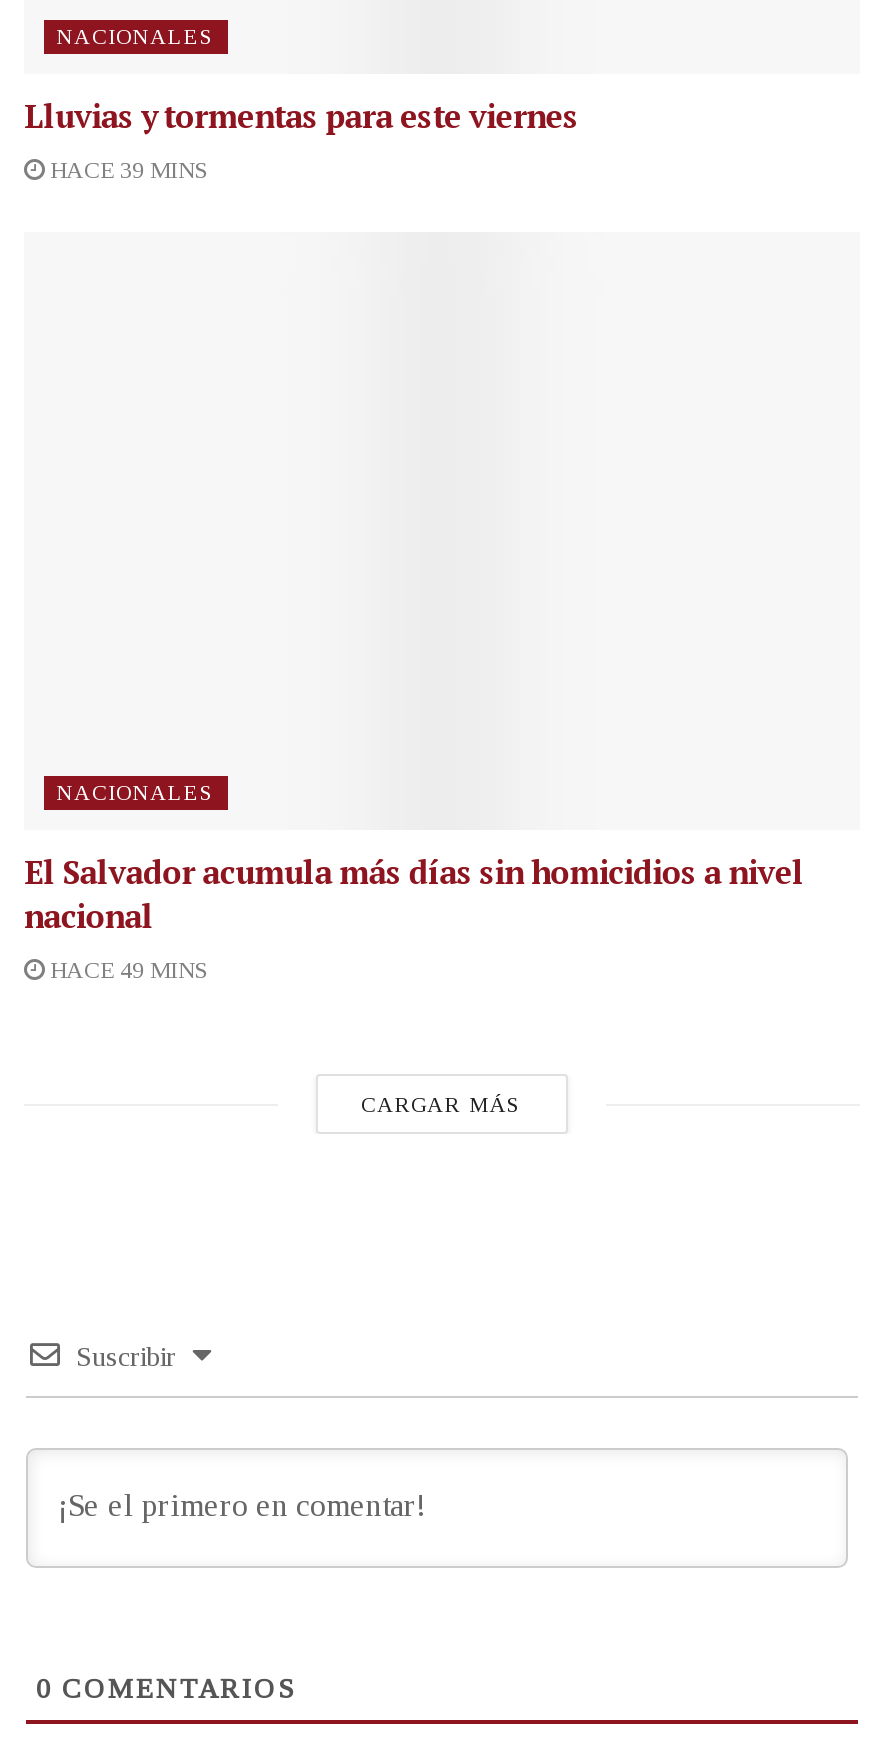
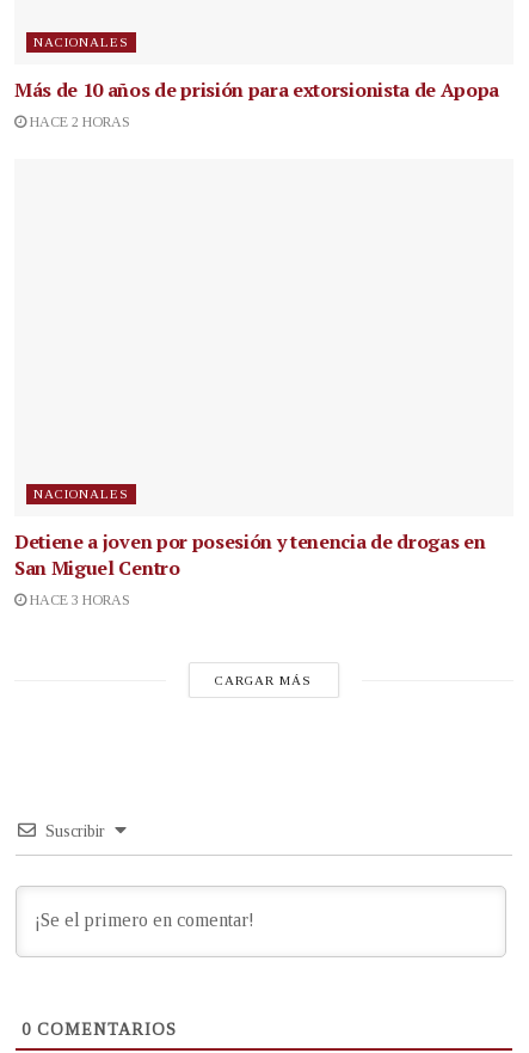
[24,94,578,184] Lluvias y tormentas para este viernes | HACE 39 MINS -> [14,77,499,131] Más de 10 años de prisión para extorsionista de Apopa | HACE 2 HORAS
[24,850,803,984] El Salvador acumula más días sin homicidios a nivel | nacional | HACE 49 MINS -> [14,528,485,608] Detiene a joven por posesión y tenencia de drogas en | San Miguel Centro | HACE 3 HORAS

